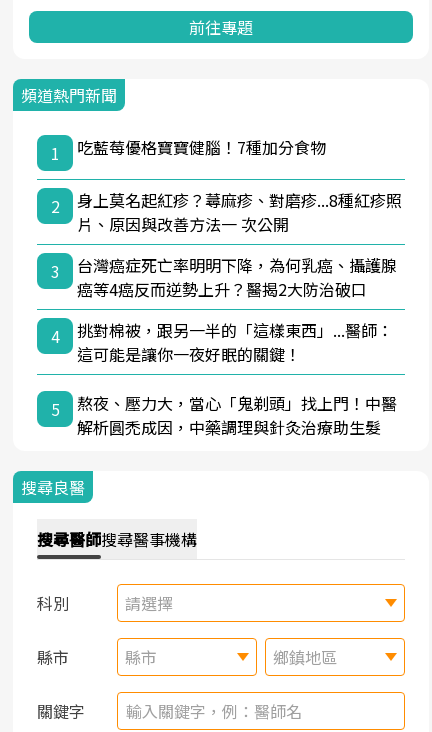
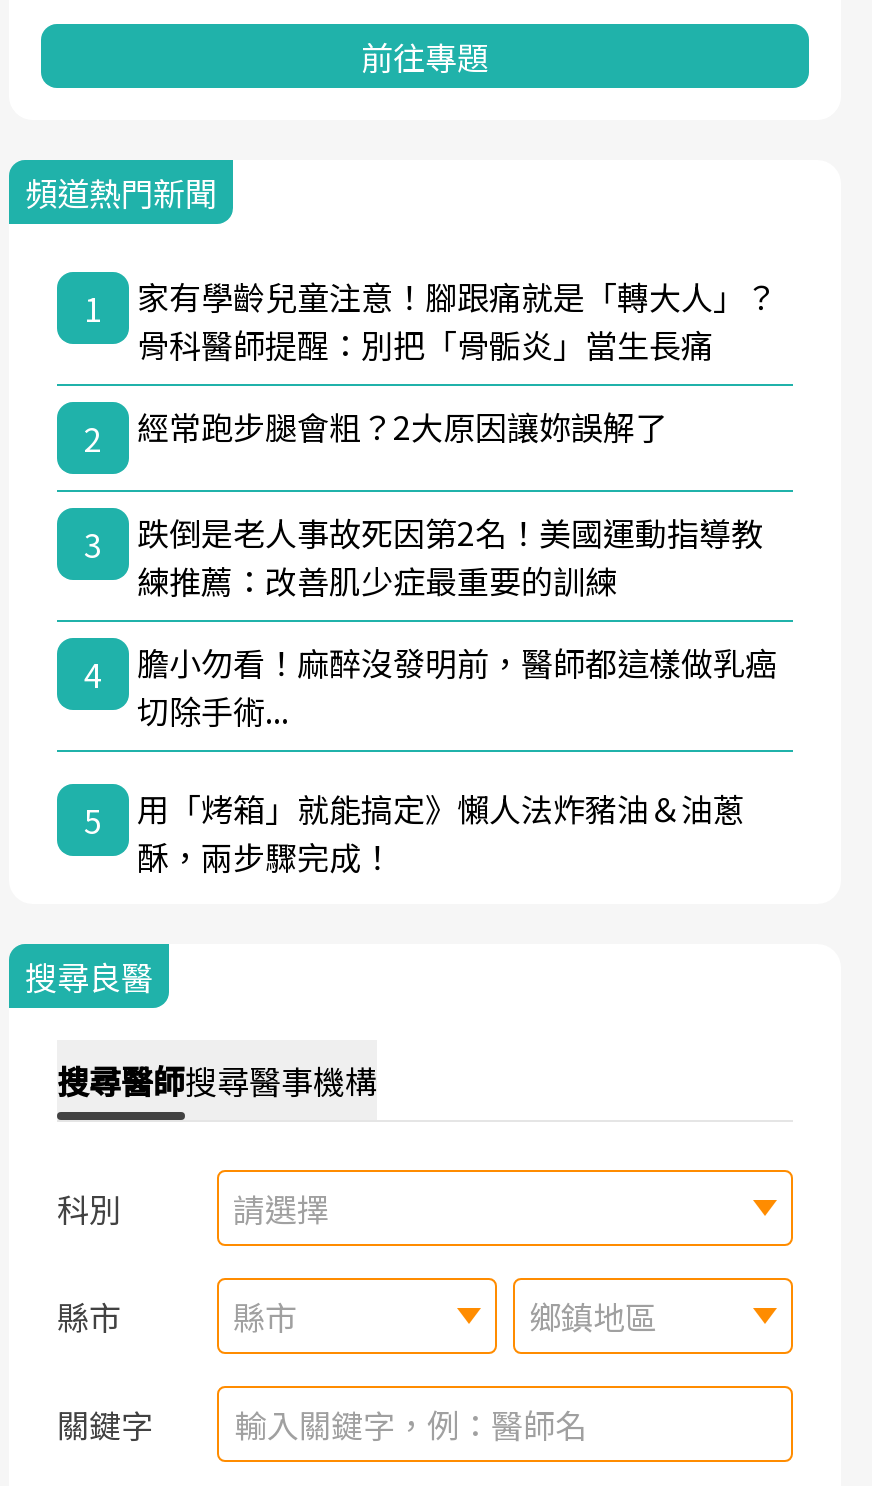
[77,135,326,159] 吃藍莓優格寶寶健腦！7種加分食物 -> [137,271,777,367] 家有學齡兒童注意！腳跟痛就是「轉大人」？ | 骨科醫師提醒：別把「骨骺炎」當生長痛
[77,188,402,236] 身上莫名起紅疹？蕁麻疹、對磨疹...8種紅疹照 | 片、原因與改善方法一 次公開 -> [137,401,667,449] 經常跑步腿會粗？2大原因讓妳誤解了
[77,253,397,301] 台灣癌症死亡率明明下降，為何乳癌、攝護腺 | 癌等4癌反而逆勢上升？醫揭2大防治破口 -> [137,507,763,603] 跌倒是老人事故死因第2名！美國運動指導教 | 練推薦：改善肌少症最重要的訓練
[77,318,393,366] 挑對棉被，跟另一半的「這樣東西」...醫師： | 這可能是讓你一夜好眠的關鍵！ -> [137,637,777,733] 膽小勿看！麻醉沒發明前，醫師都這樣做乳癌 | 切除手術...
[77,391,397,439] 熬夜、壓力大，當心「鬼剃頭」找上門！中醫 | 解析圓禿成因，中藥調理與針灸治療助生髮 -> [137,783,745,879] 用「烤箱」就能搞定》懶人法炸豬油＆油蔥 | 酥，兩步驟完成！

